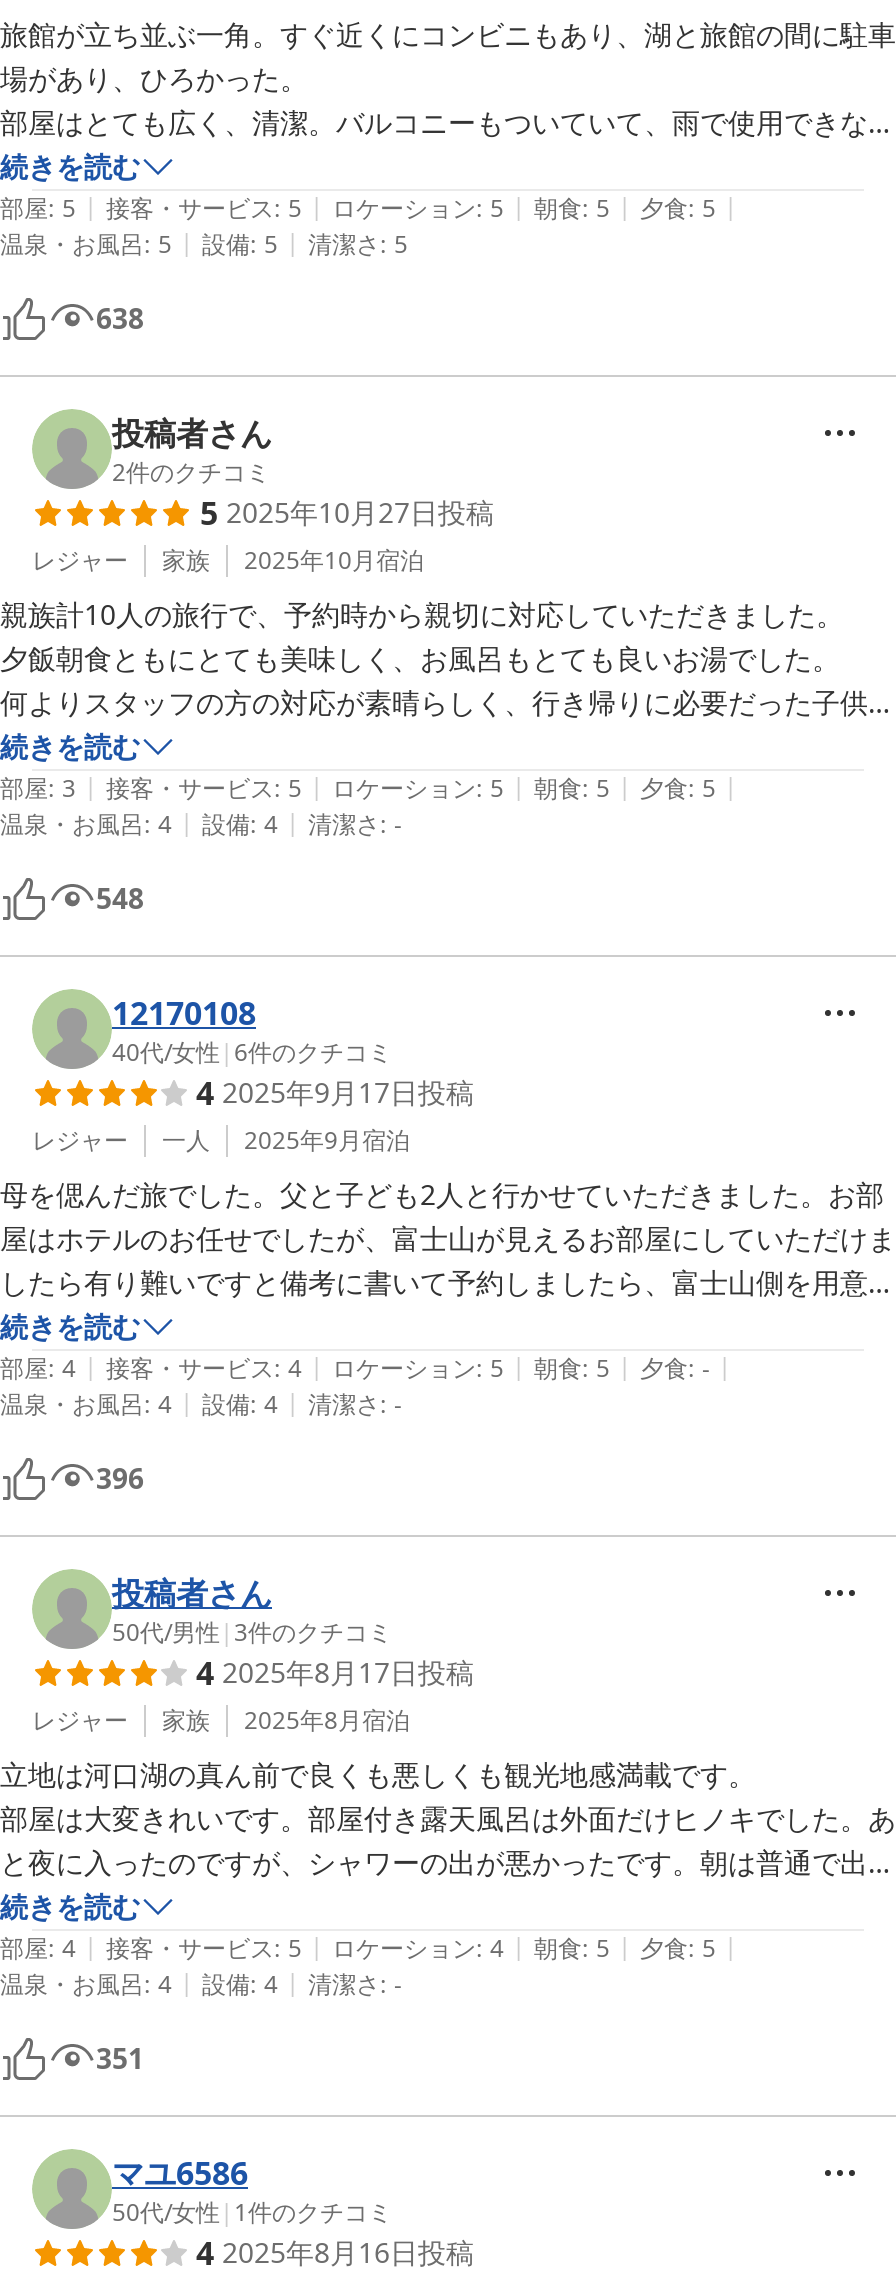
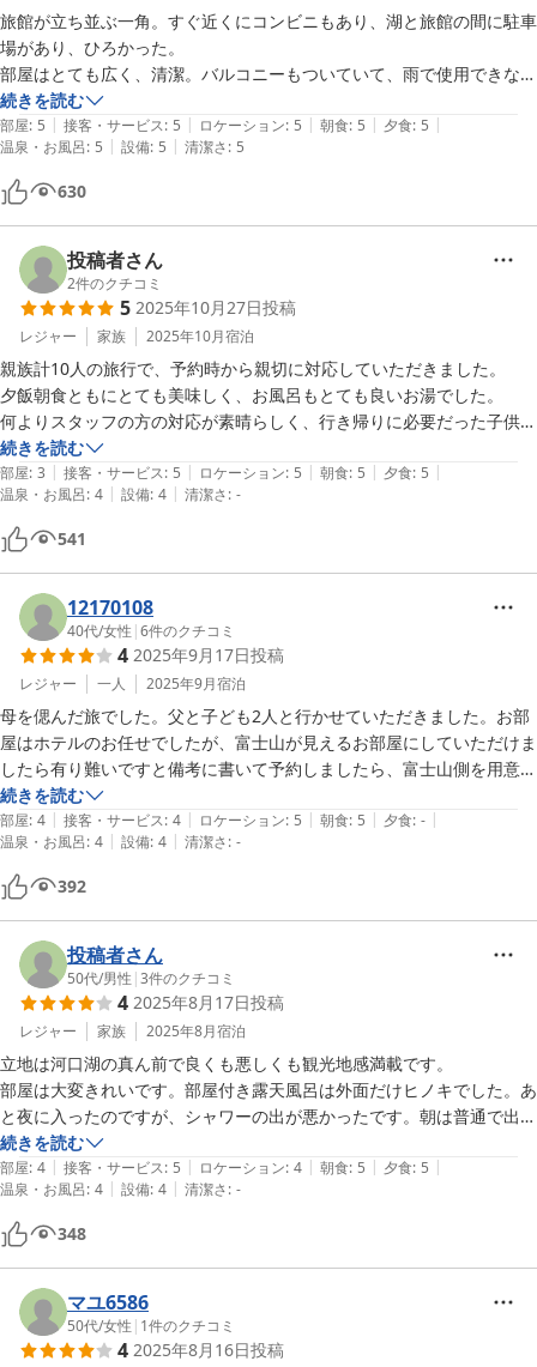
[96,299,144,337] 638 -> [58,180,86,202] 630
[96,879,144,917] 548 -> [58,527,86,550] 541
[96,1459,144,1497] 396 -> [58,875,86,897] 392
[96,2039,144,2077] 351 -> [58,1222,86,1245] 348

